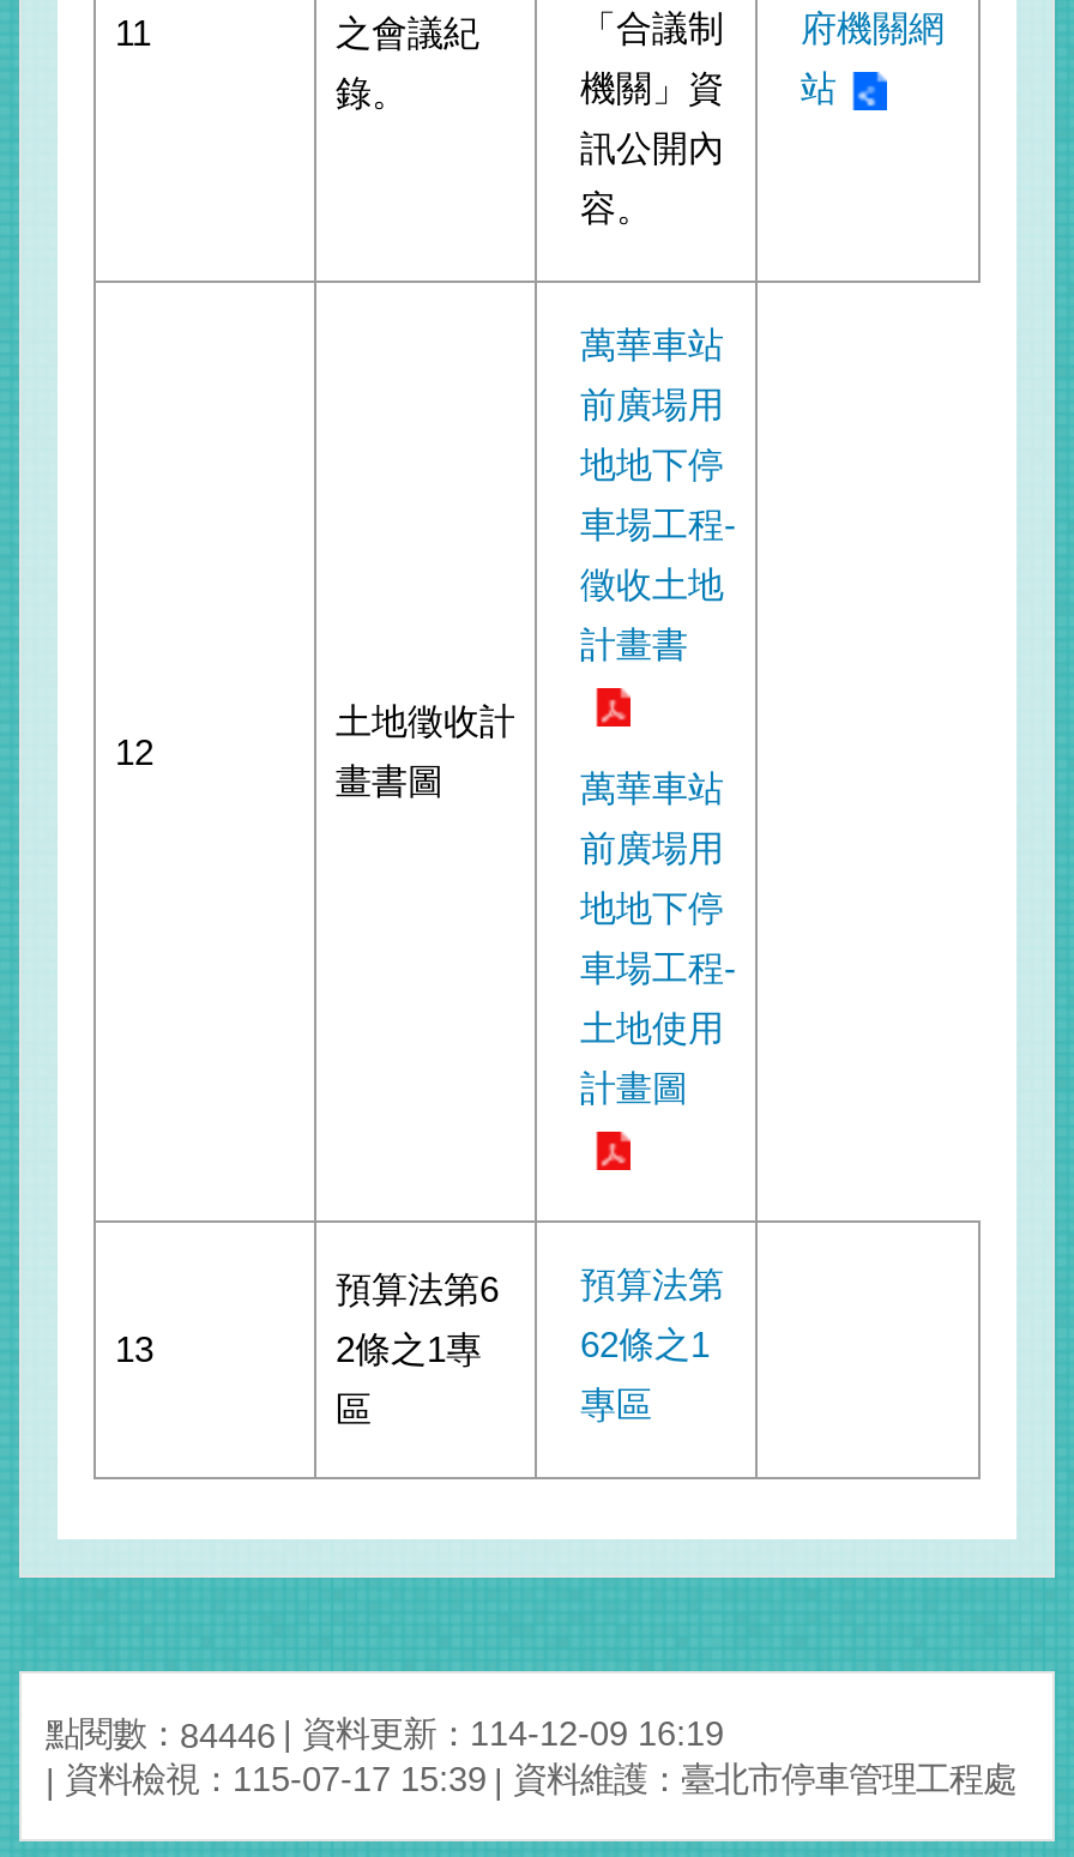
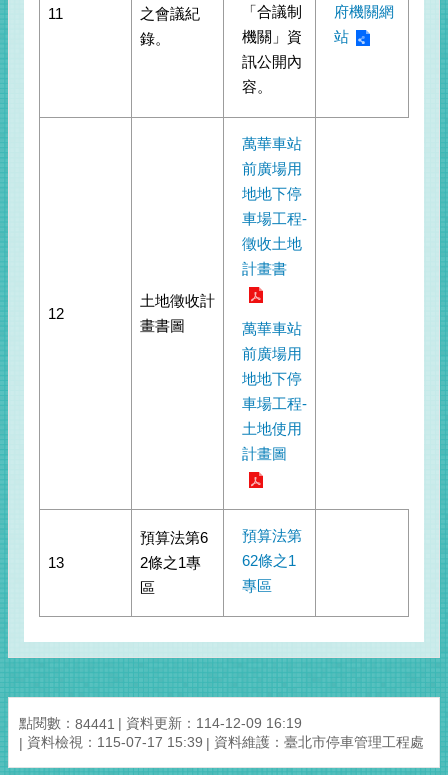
[46,1714,724,1755] 點閱數：84446 資料更新：114-12-09 16:19 -> [19,715,302,732] 點閱數：84441 資料更新：114-12-09 16:19

